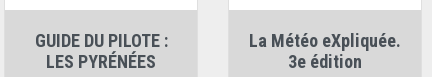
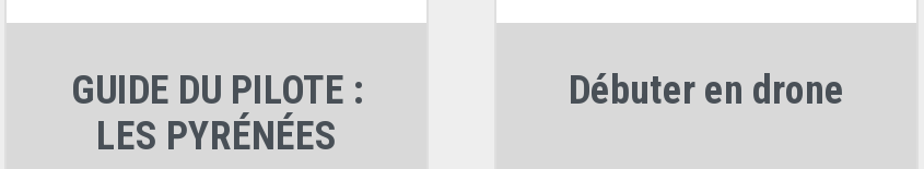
[249,30,401,72] La Météo eXpliquée. | 3e édition -> [569,67,844,113] Débuter en drone

